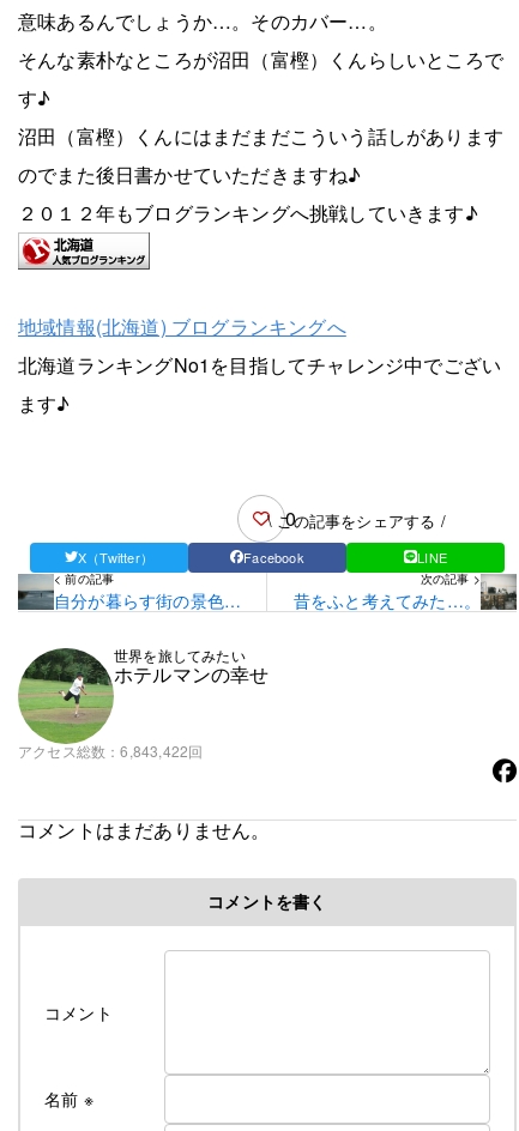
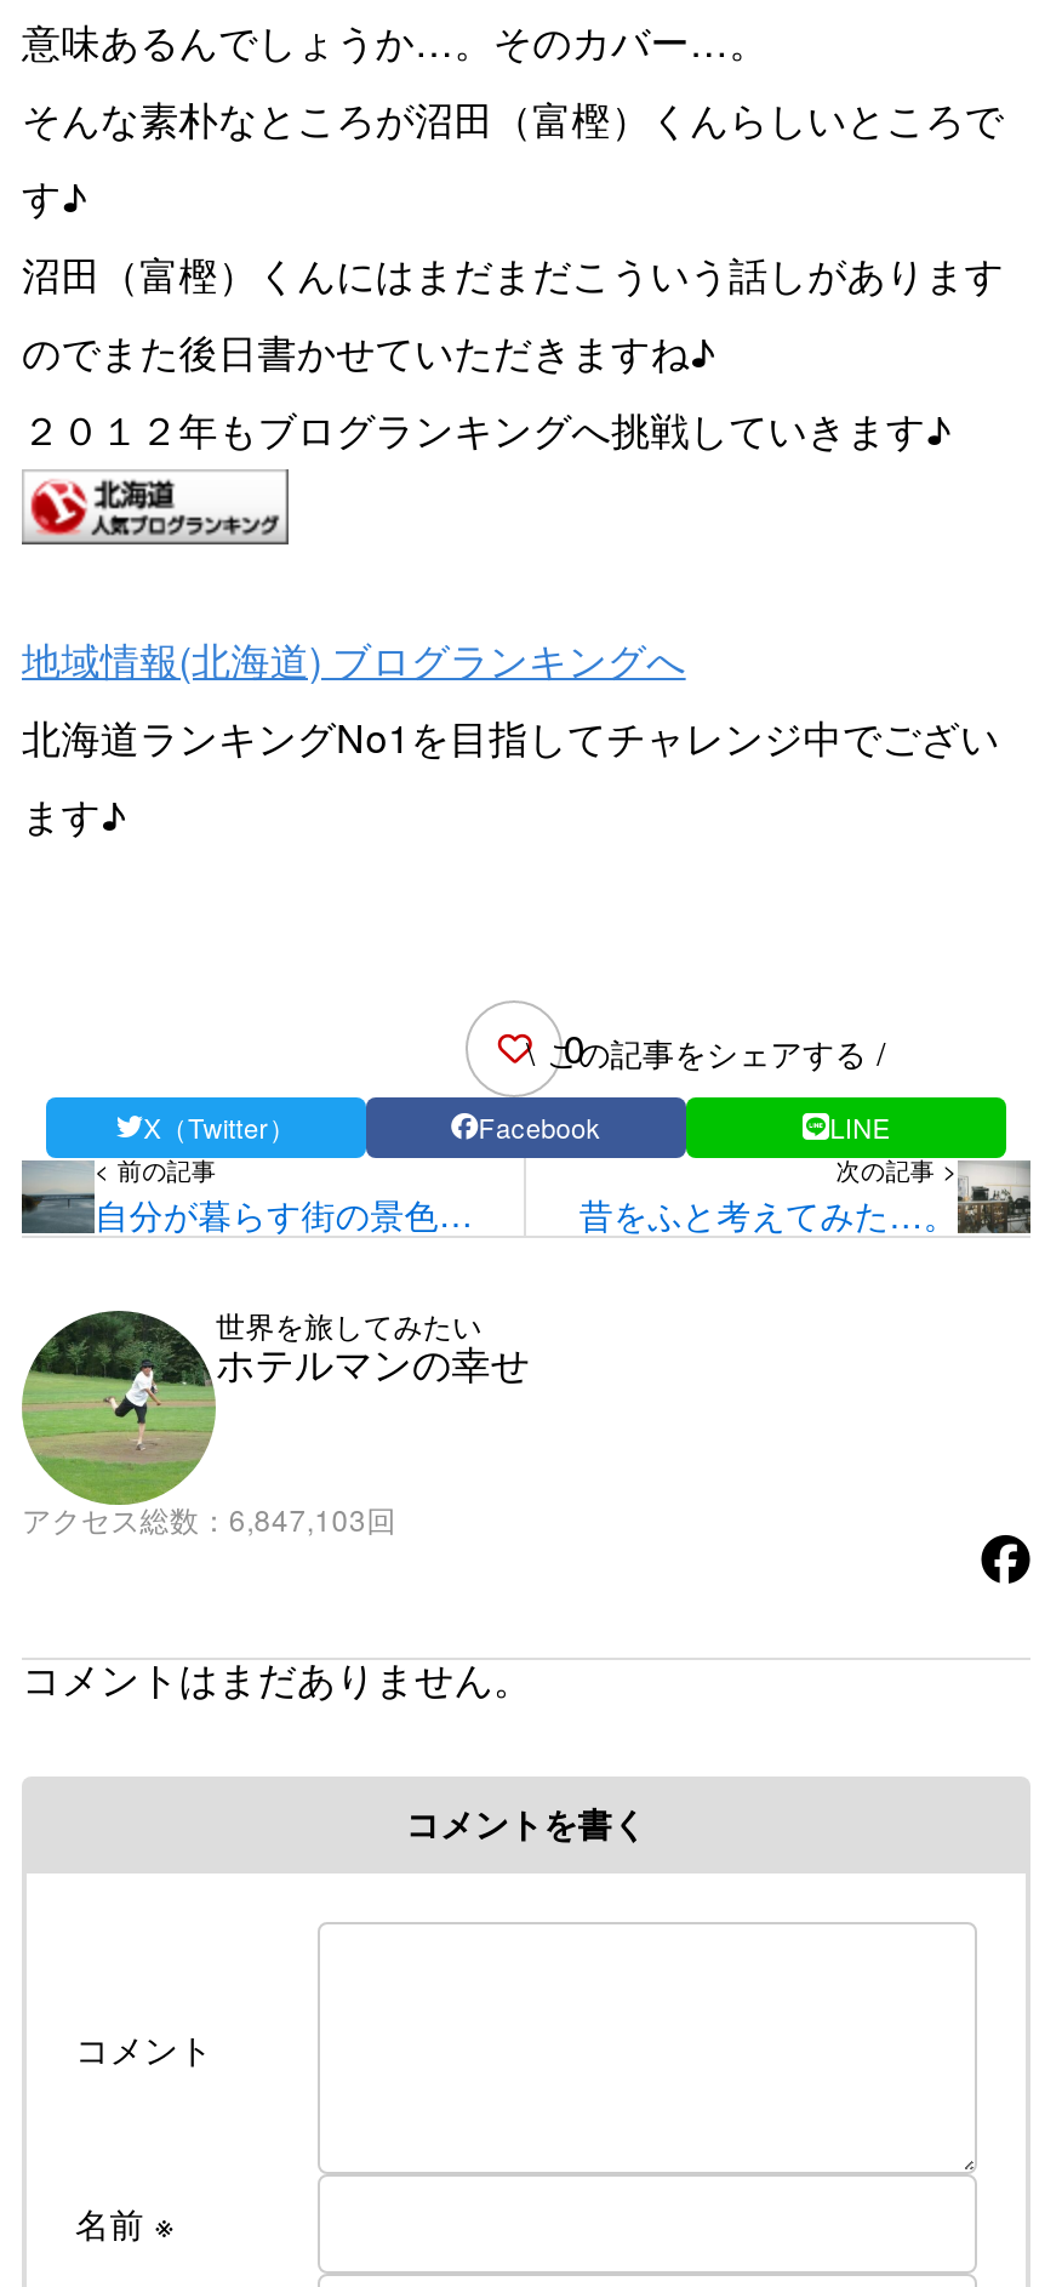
[18,740,203,760] アクセス総数 6,843,422回 -> [22,1496,396,1538] アクセス総数 6,847,103回

